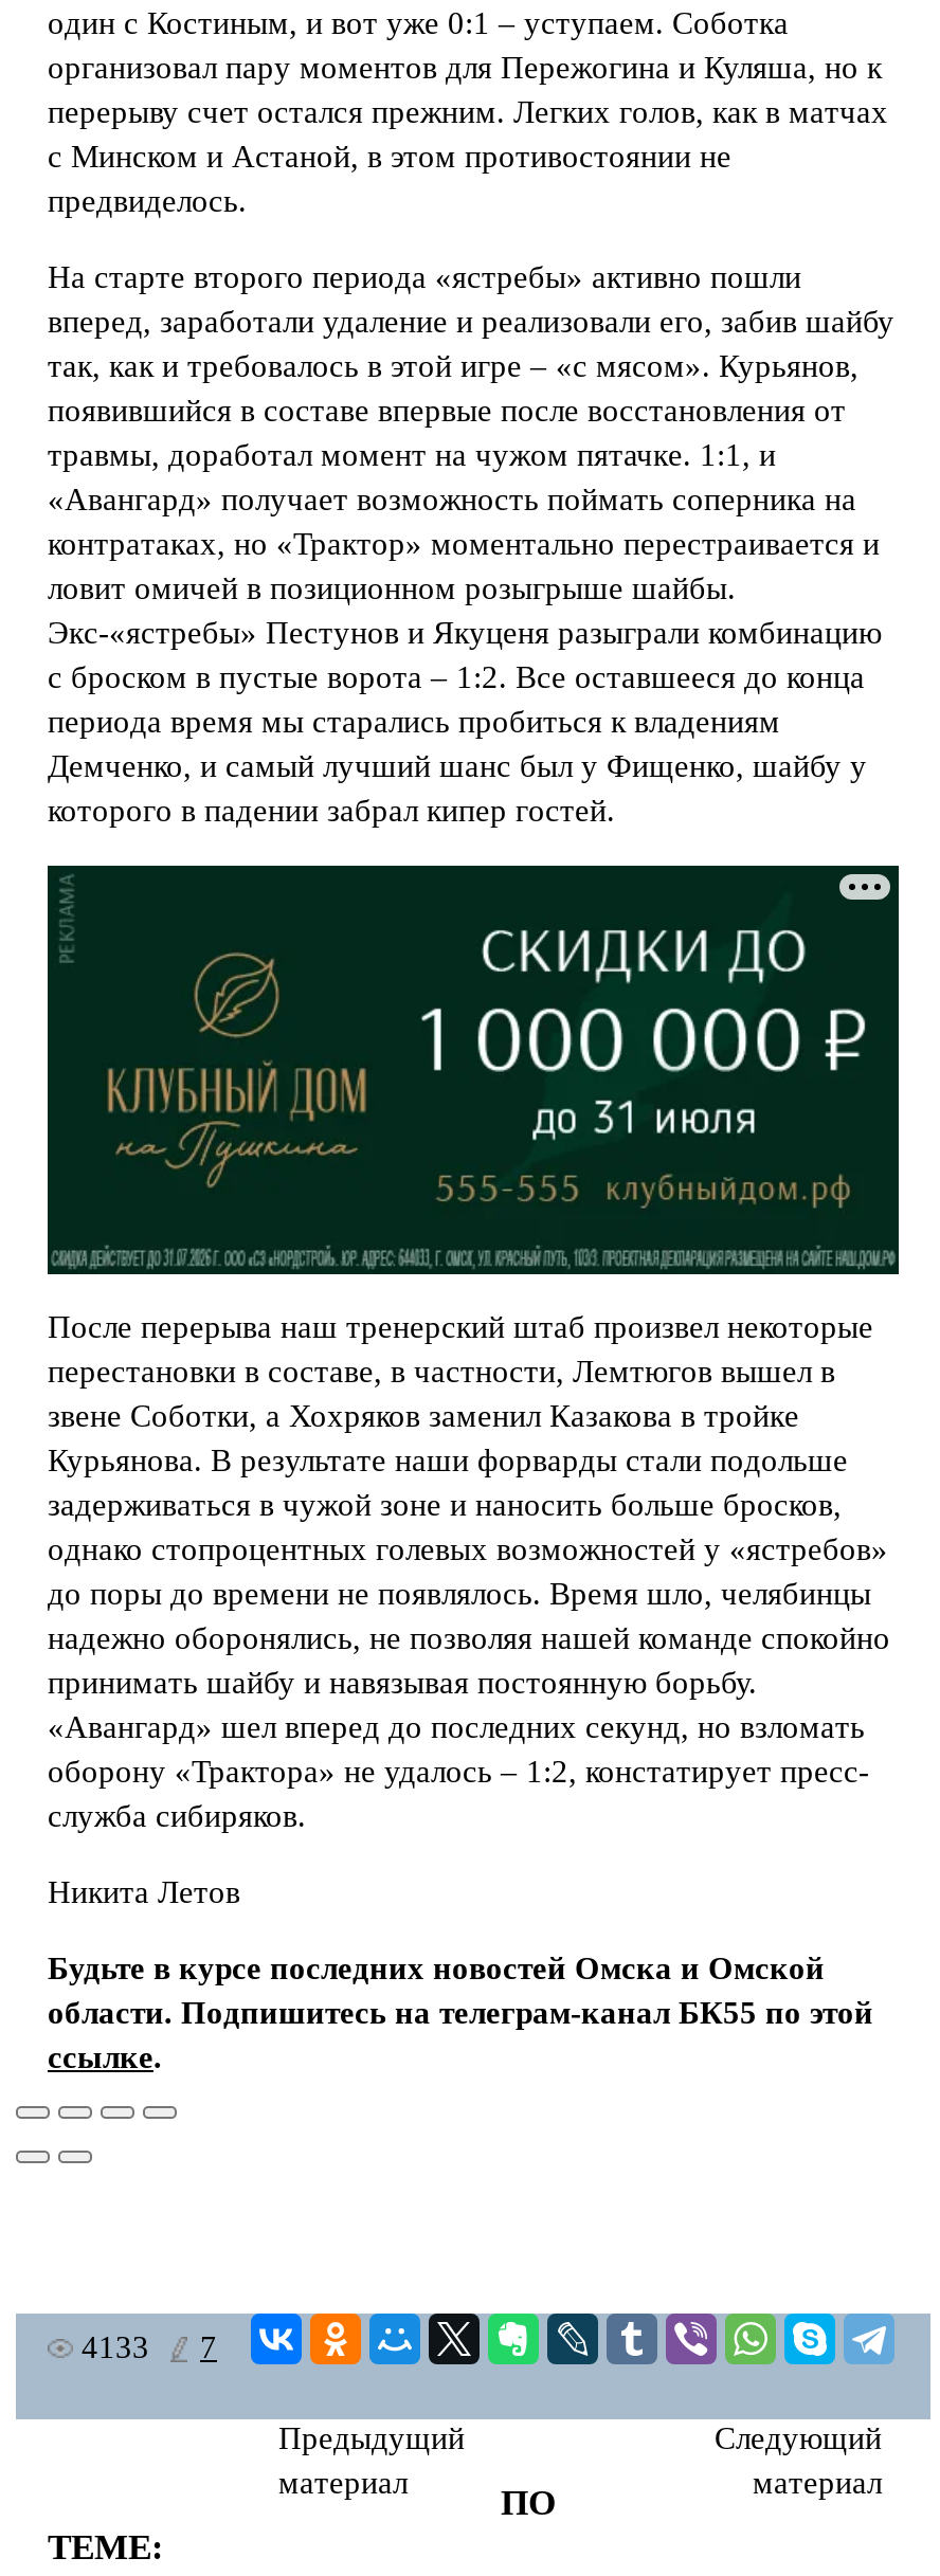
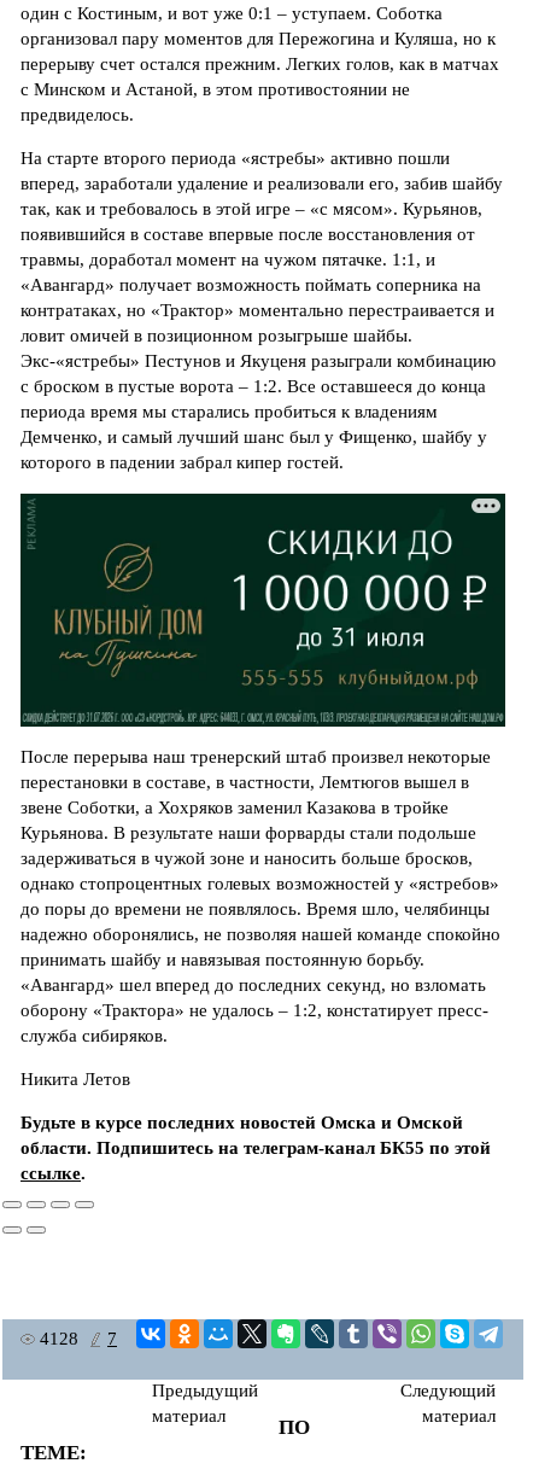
[82,2331,217,2365] 4133 7 -> [40,1329,117,1349] 4128 7

